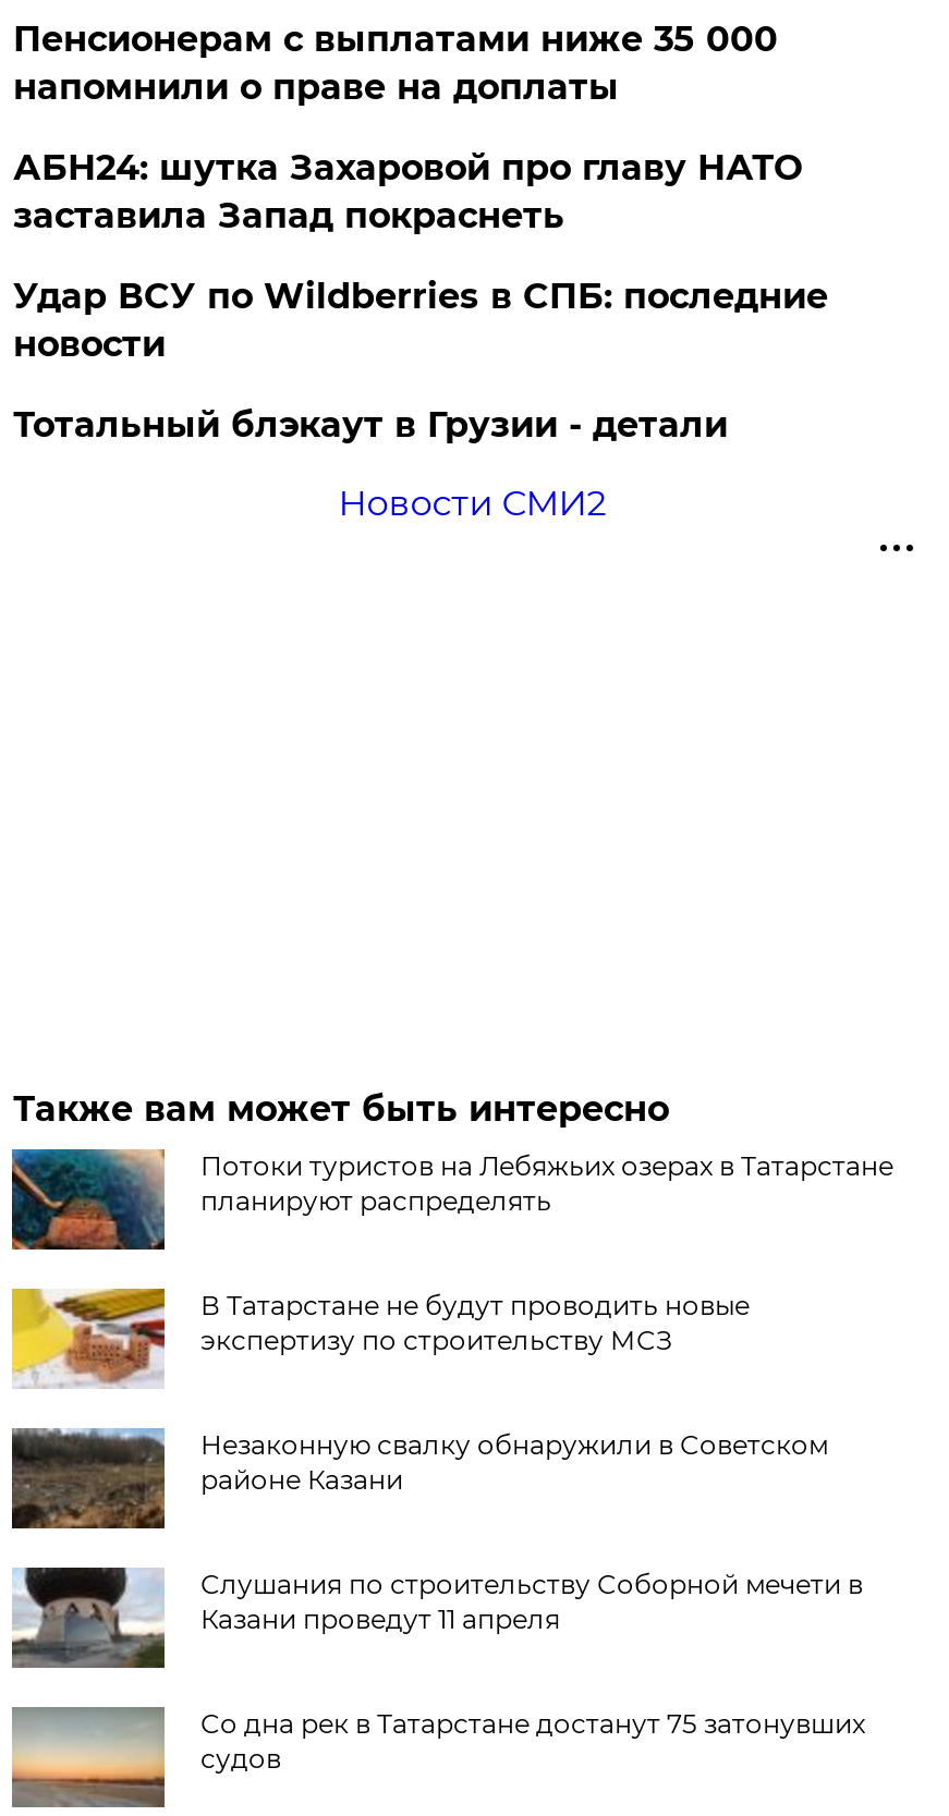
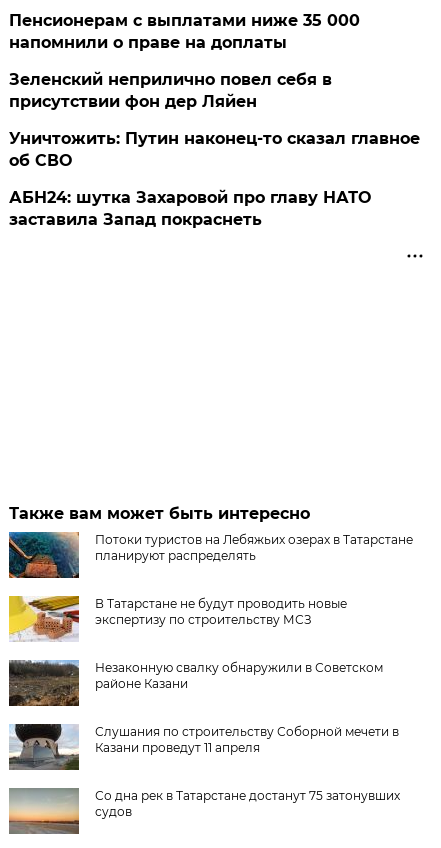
none -> [9,70,420,170] Зеленский неприлично повел cебя в | присутствии фон дер Ляйен | Уничтожить: Путин наконец-то сказал главное | об СВО
moved [13,146,802,236] -> [9,188,371,229]: АБН24: шутка Захаровой про главу НАТО | заставила Запад покраснеть
[13,275,828,523] Удар ВСУ по Wildberries в СПБ: последние | новости | Тотальный блэкаут в Грузии - детали | Новости СМИ2 -> none

